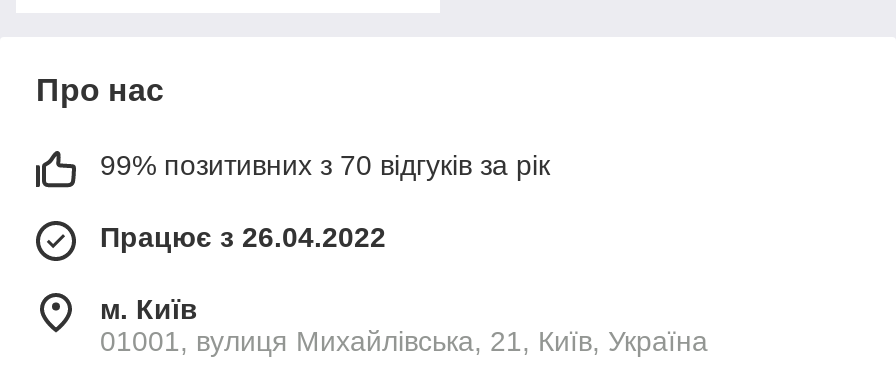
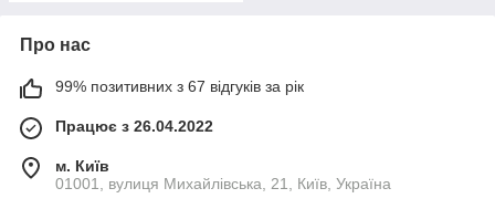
[100,149,550,181] 99% позитивних з 70 відгуків за рік -> [55,77,304,95] 99% позитивних з 67 відгуків за рік

